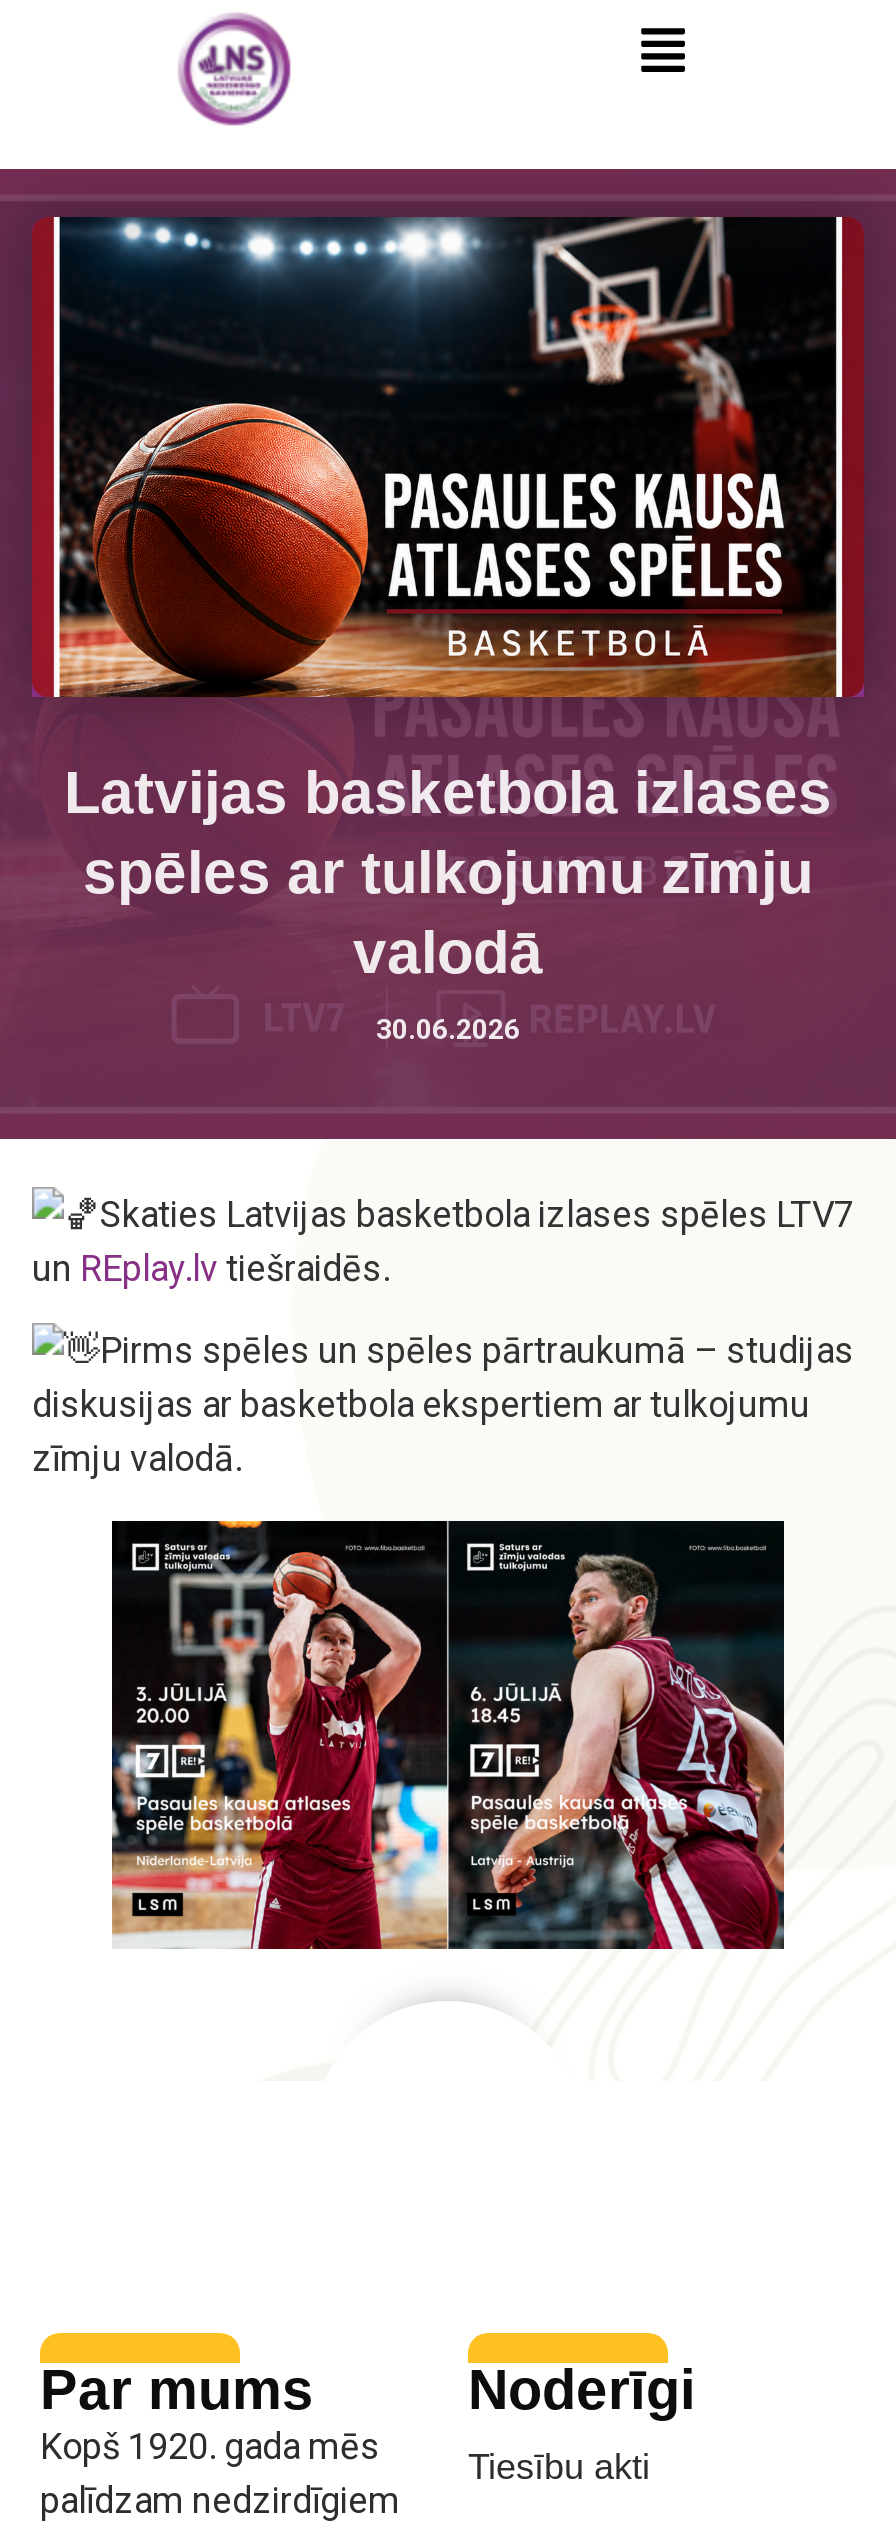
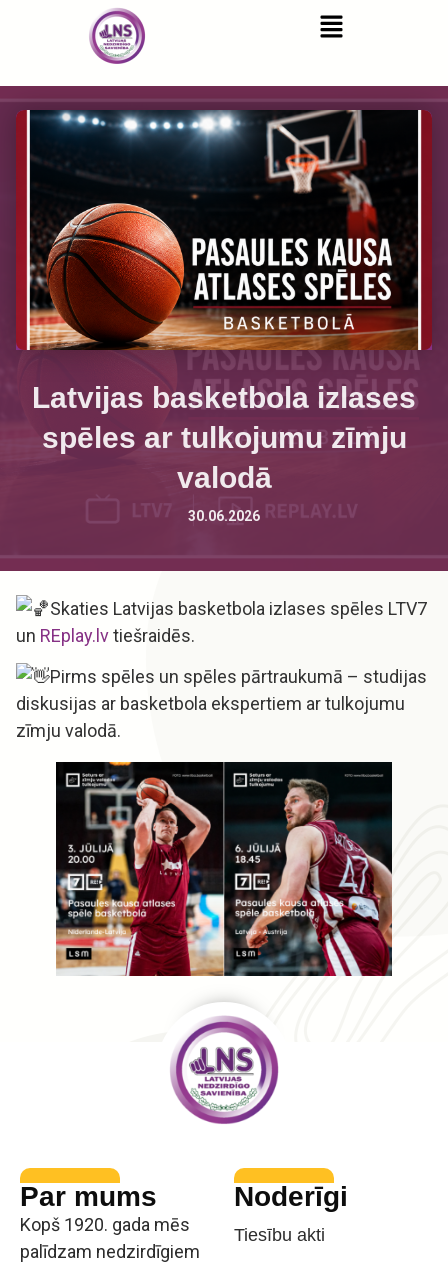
none -> [170,1016,279,1125] [image]

